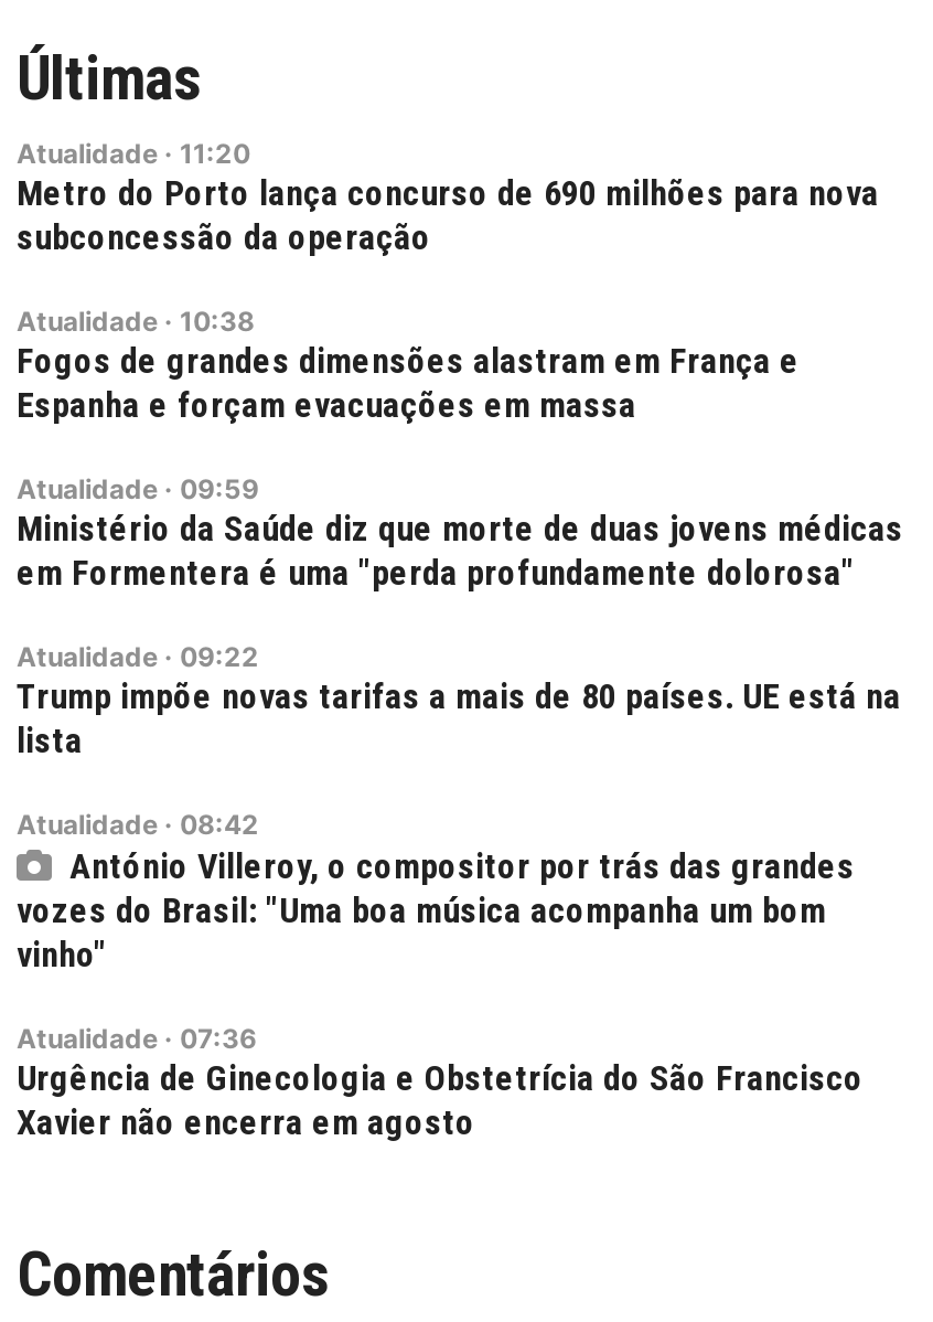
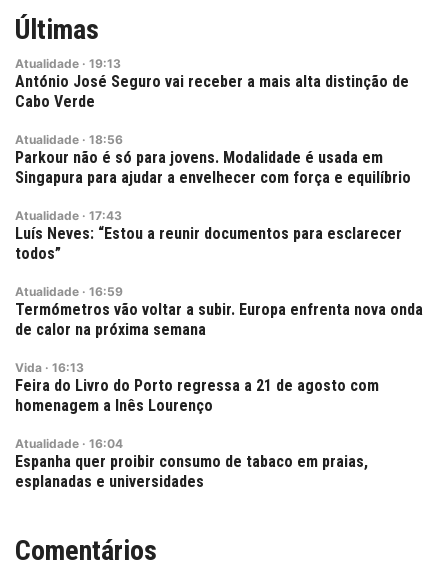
[17,138,879,259] Atualidade · 11:20 | Metro do Porto lança concurso de 690 milhões para nova | subconcessão da operação -> [15,56,409,111] Atualidade · 19:13 | António José Seguro vai receber a mais alta distinção de | Cabo Verde
[17,305,800,427] Atualidade · 10:38 | Fogos de grandes dimensões alastram em França e | Espanha e forçam evacuações em massa -> [15,132,411,187] Atualidade · 18:56 | Parkour não é só para jovens. Modalidade é usada em | Singapura para ajudar a envelhecer com força e equilíbrio
[17,473,903,595] Atualidade · 09:59 | Ministério da Saúde diz que morte de duas jovens médicas | em Formentera é uma "perda profundamente dolorosa" -> [15,208,402,263] Atualidade · 17:43 | Luís Neves: “Estou a reunir documentos para esclarecer | todos”
[17,641,901,762] Atualidade · 09:22 | Trump impõe novas tarifas a mais de 80 países. UE está na | lista -> [15,284,423,339] Atualidade · 16:59 | Termómetros vão voltar a subir. Europa enfrenta nova onda | de calor na próxima semana
[17,809,855,976] Atualidade · 08:42 | António Villeroy, o compositor por trás das grandes | vozes do Brasil: "Uma boa música acompanha um bom | vinho" -> [15,360,379,415] Vida · 16:13 | Feira do Livro do Porto regressa a 21 de agosto com | homenagem a Inês Lourenço
[17,1023,864,1144] Atualidade · 07:36 | Urgência de Ginecologia e Obstetrícia do São Francisco | Xavier não encerra em agosto -> [15,436,368,491] Atualidade · 16:04 | Espanha quer proibir consumo de tabaco em praias, | esplanadas e universidades

